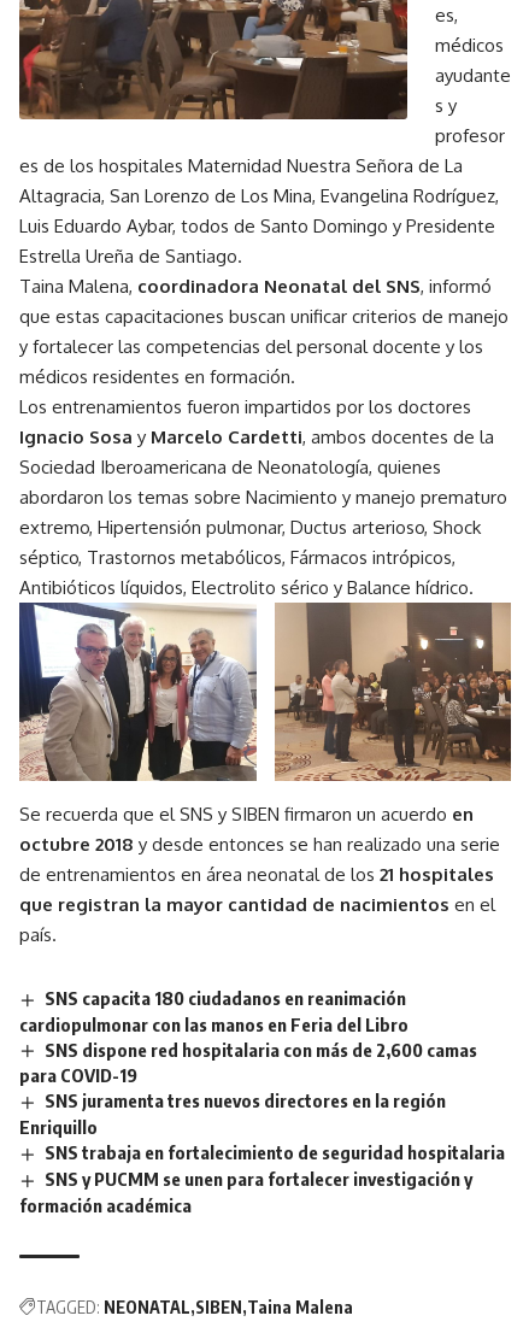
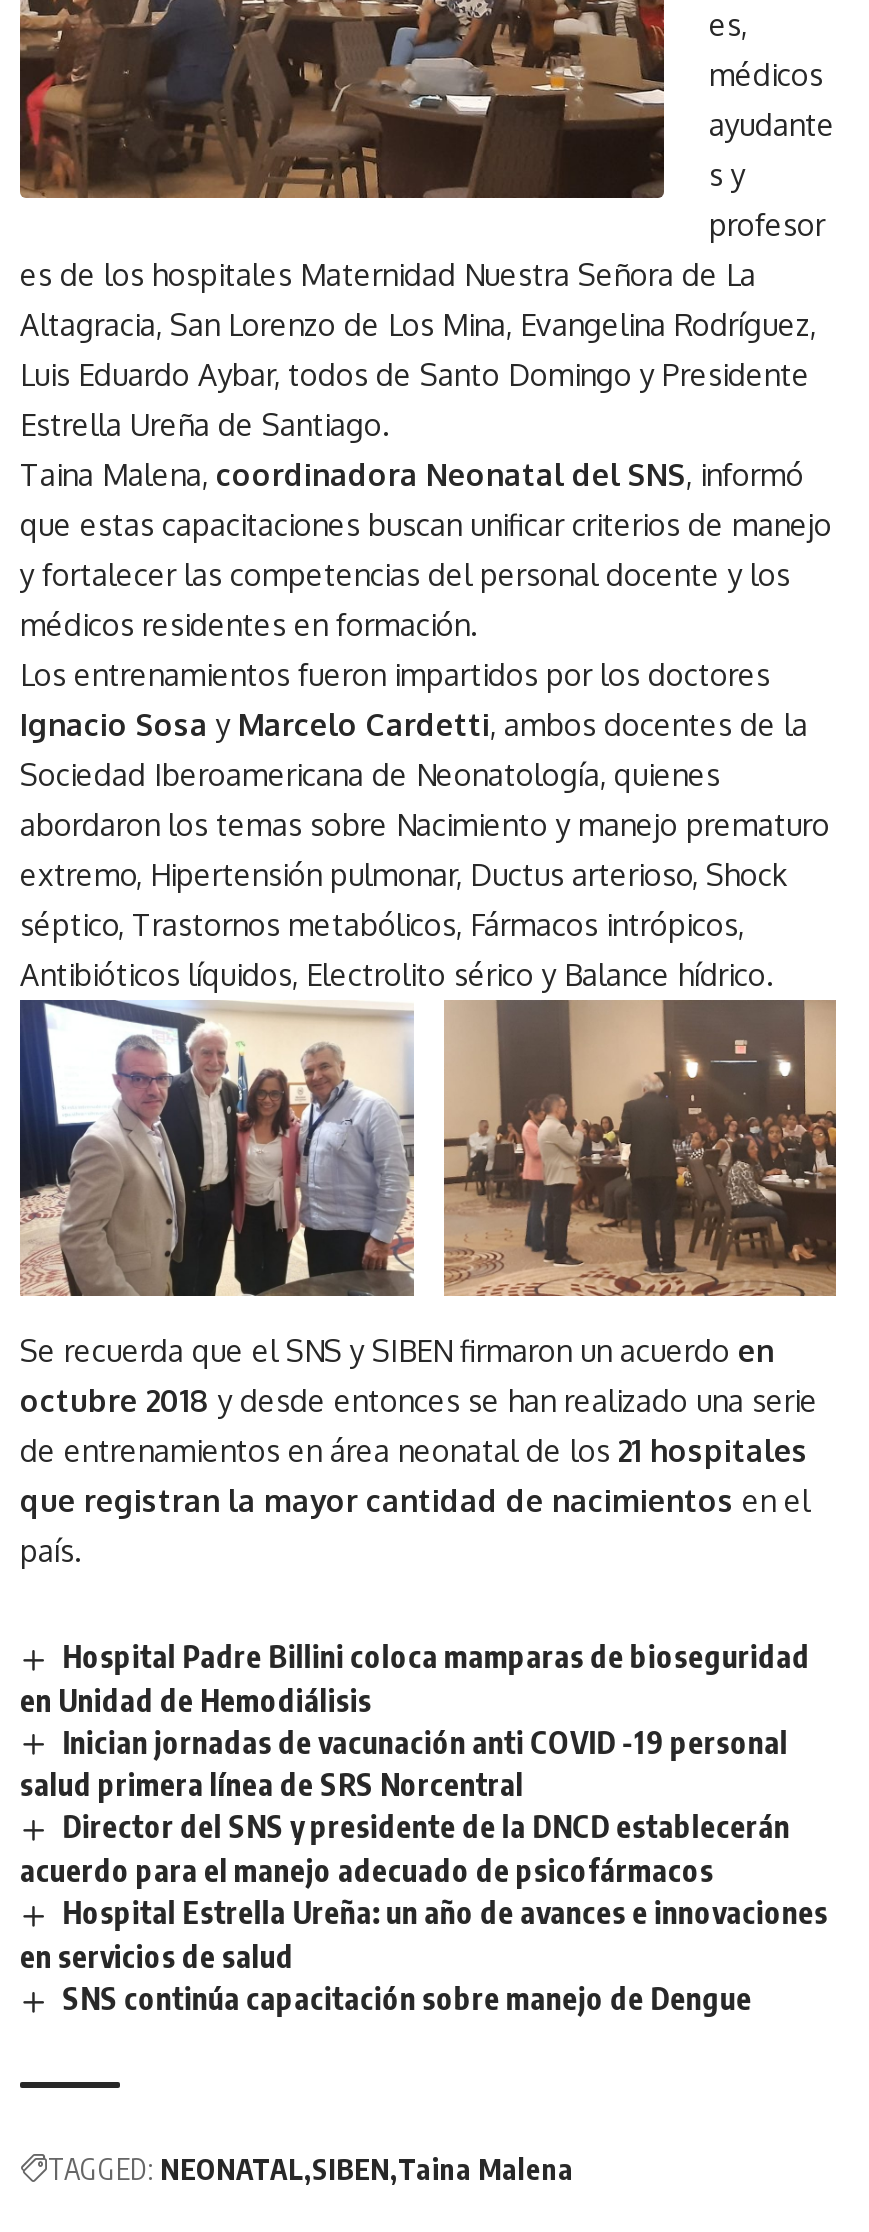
[19,987,505,1216] SNS capacita 180 ciudadanos en reanimación | cardiopulmonar con las manos en Feria del Libro | SNS dispone red hospitalaria con más de 2,600 camas | para COVID-19 | SNS juramenta tres nuevos directores en la región | Enriquillo | SNS trabaja en fortalecimiento de seguridad hospitalaria | SNS y PUCMM se unen para fortalecer investigación y | formación académica -> [20,1637,828,2016] Hospital Padre Billini coloca mamparas de bioseguridad | en Unidad de Hemodiálisis | Inician jornadas de vacunación anti COVID -19 personal | salud primera línea de SRS Norcentral | Director del SNS y presidente de la DNCD establecerán | acuerdo para el manejo adecuado de psicofármacos | Hospital Estrella Ureña: un año de avances e innovaciones | en servicios de salud | SNS continúa capacitación sobre manejo de Dengue

